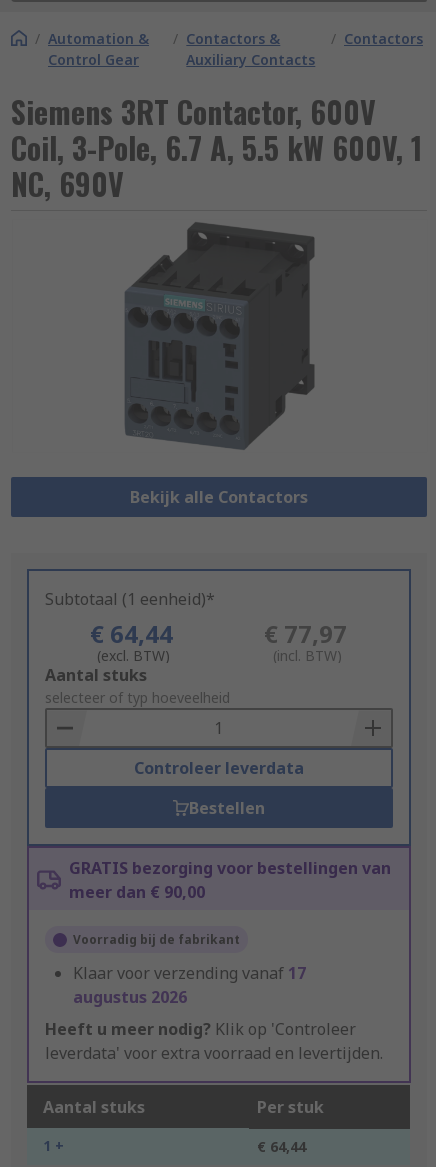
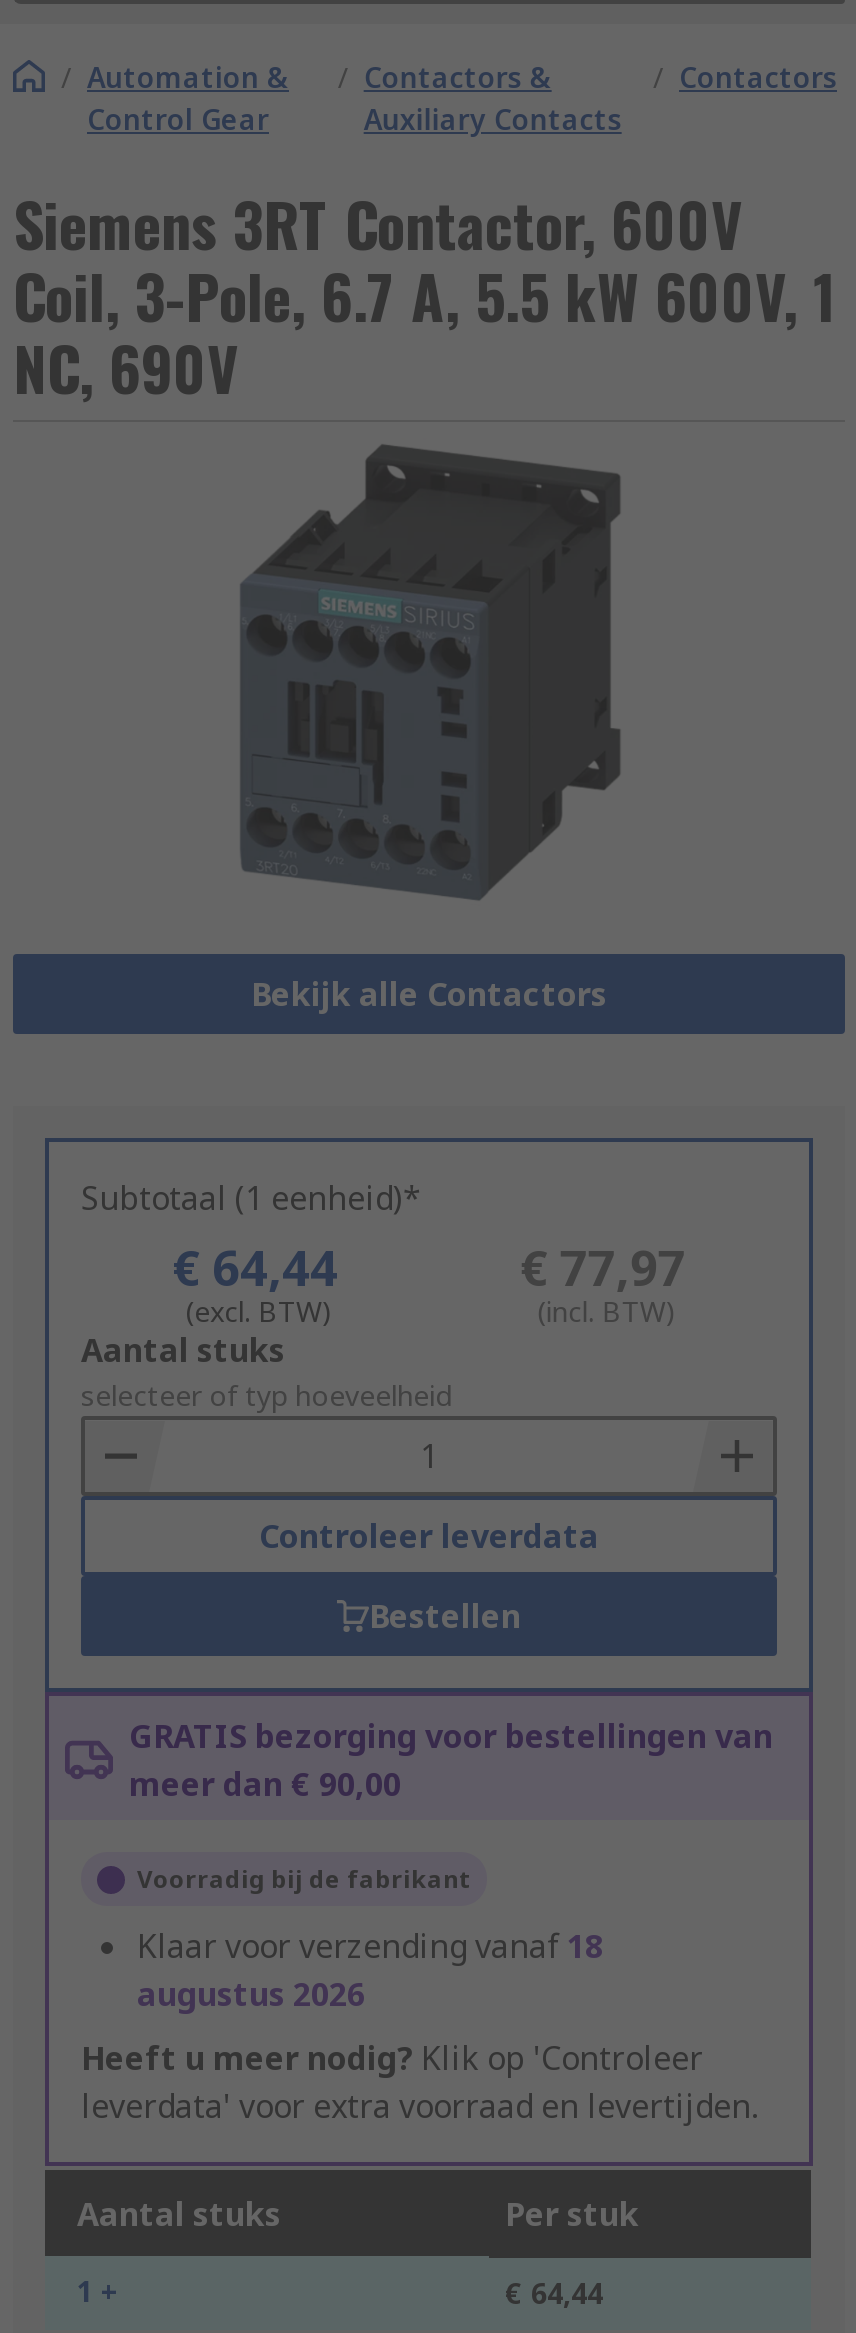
[73,962,306,984] Klaar voor verzending vanaf 17 -> [137,1925,603,1969] Klaar voor verzending vanaf 18

